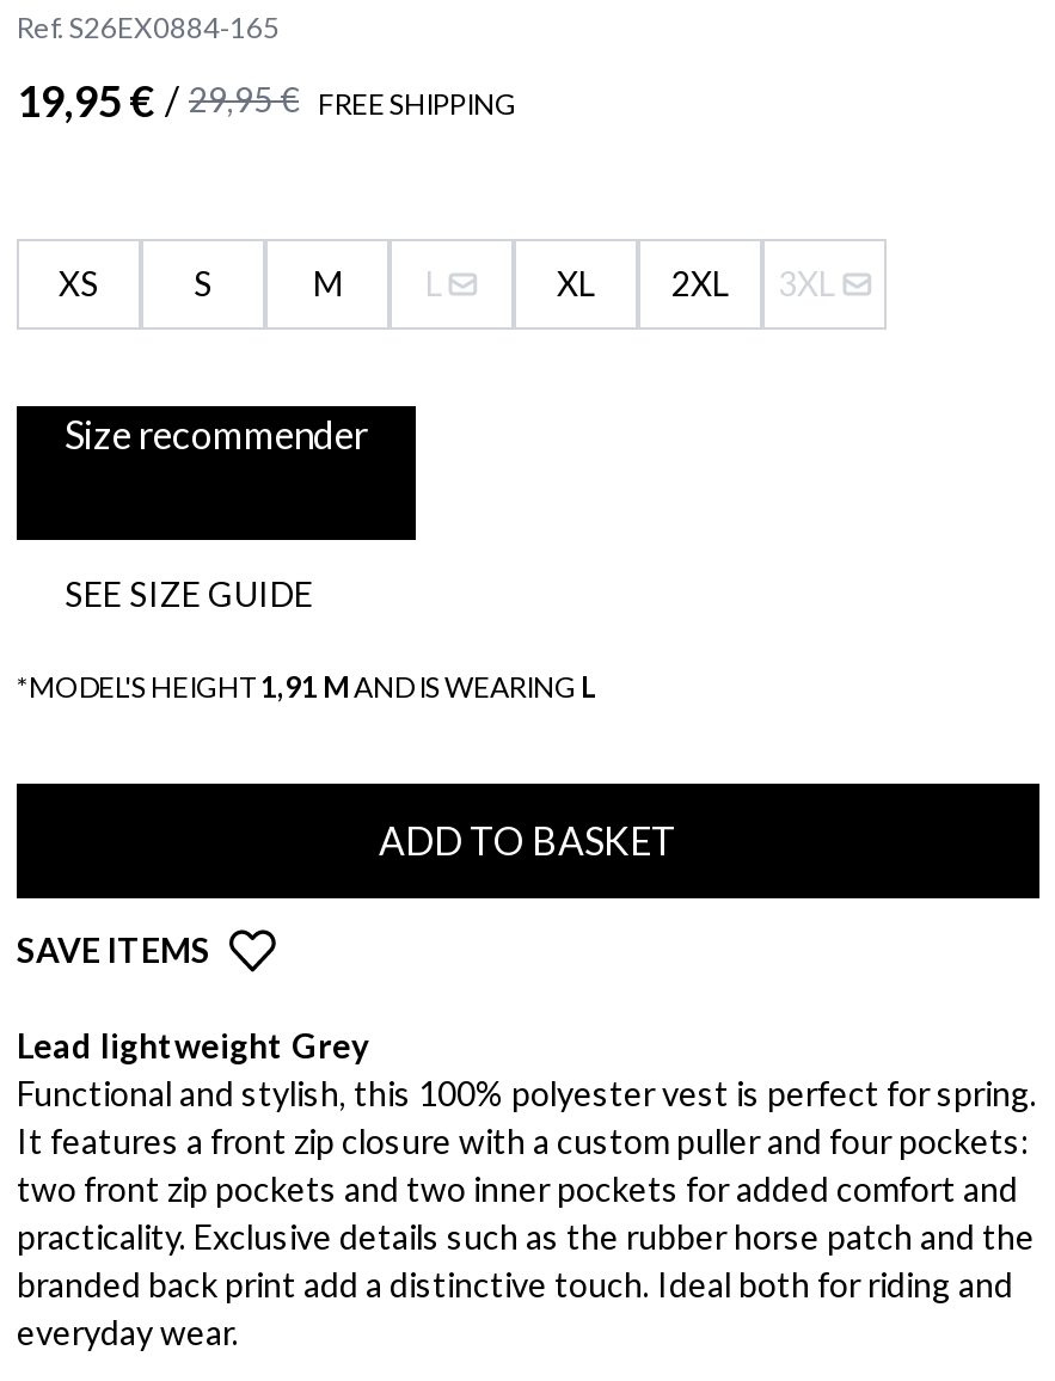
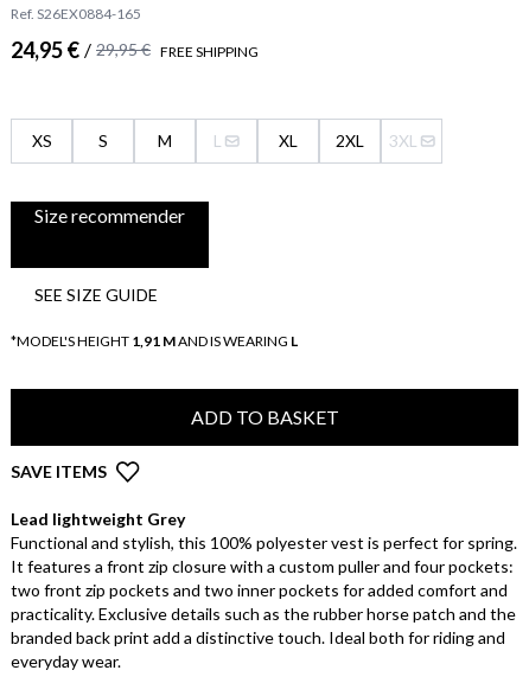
[17,74,516,126] 19,95 € / 29,95 € FREE SHIPPING -> [11,37,259,63] 24,95 € / 29,95 € FREE SHIPPING

